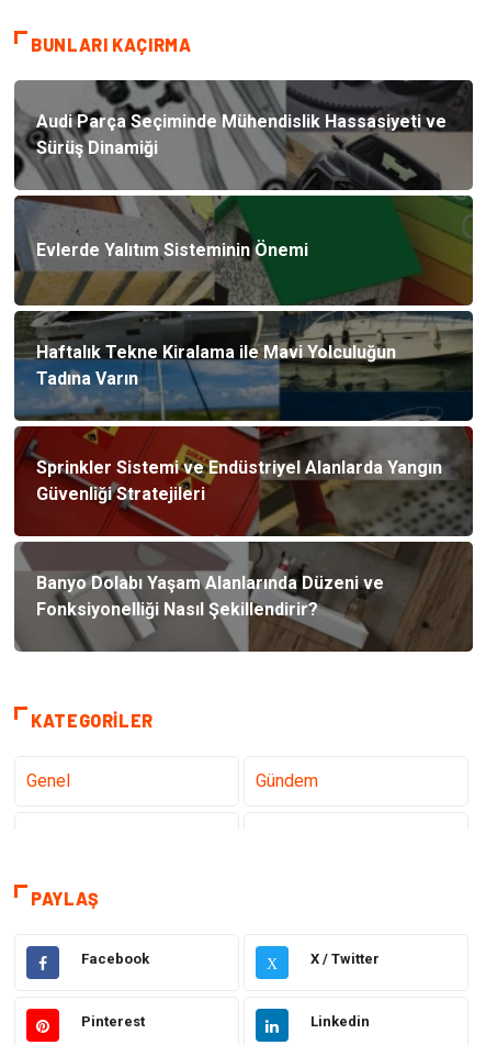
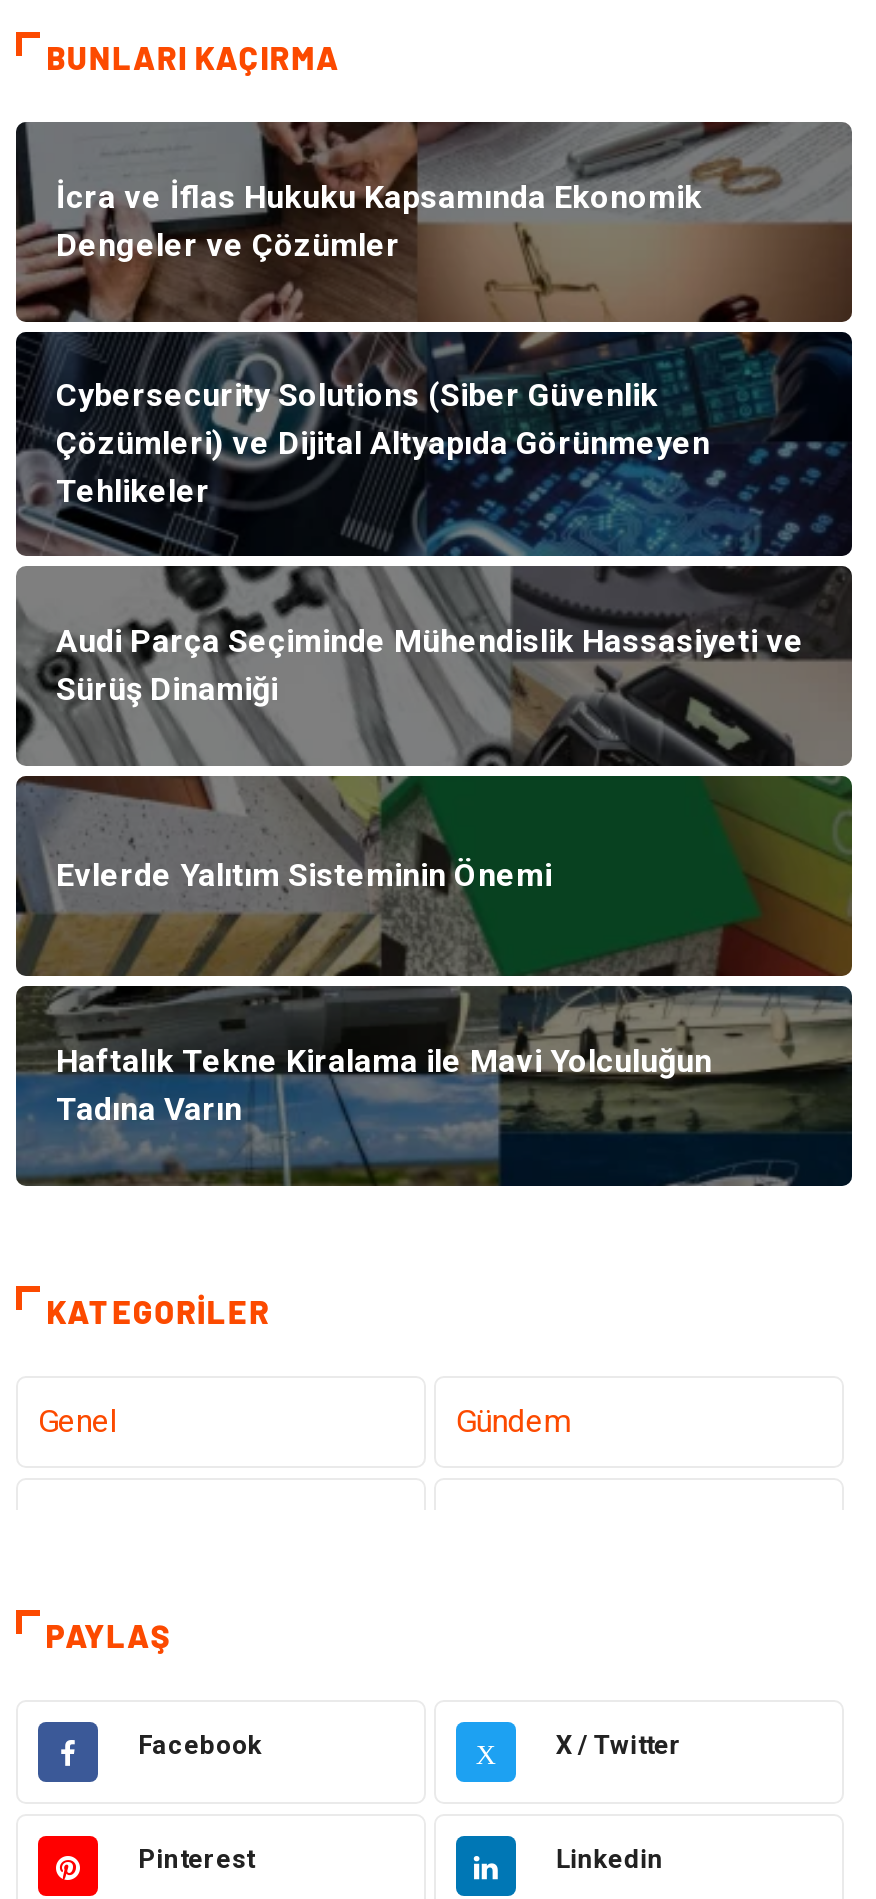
none -> [14,122,854,558] [image] | İcra ve İflas Hukuku Kapsamında Ekonomik | Dengeler ve Çözümler
none -> [56,376,710,510] Cybersecurity Solutions (Siber Güvenlik | Çözümleri) ve Dijital Altyapıda Görünmeyen | Tehlikeler
moved [13,105,447,389] -> [14,612,804,1128]: [image] | Audi Parça Seçiminde Mühendislik Hassasiyeti ve | Sürüş Dinamiği | Evlerde Yalıtım Sisteminin Önemi | Haftalık Tekne Kiralama ile Mavi Yolculuğun | Tadına Varın
[13,425,473,652] [image] | Sprinkler Sistemi ve Endüstriyel Alanlarda Yangın | Güvenliği Stratejileri -> none
[36,573,384,620] Banyo Dolabı Yaşam Alanlarında Düzeni ve | Fonksiyonelliği Nasıl Şekillendirir? -> none

